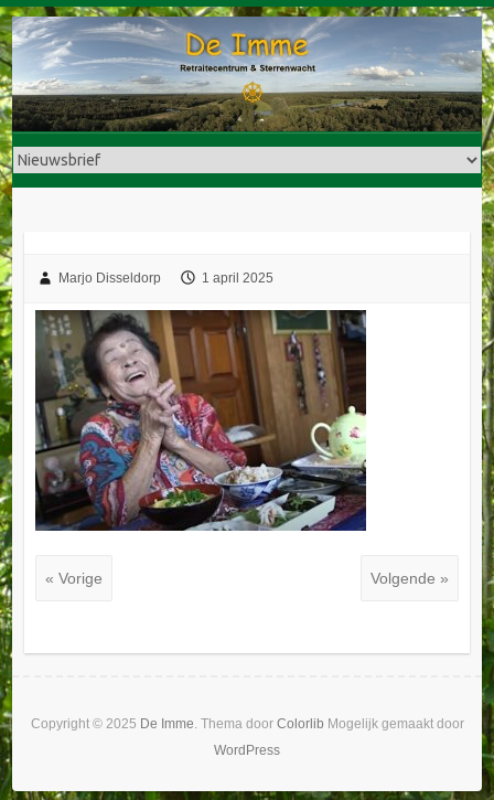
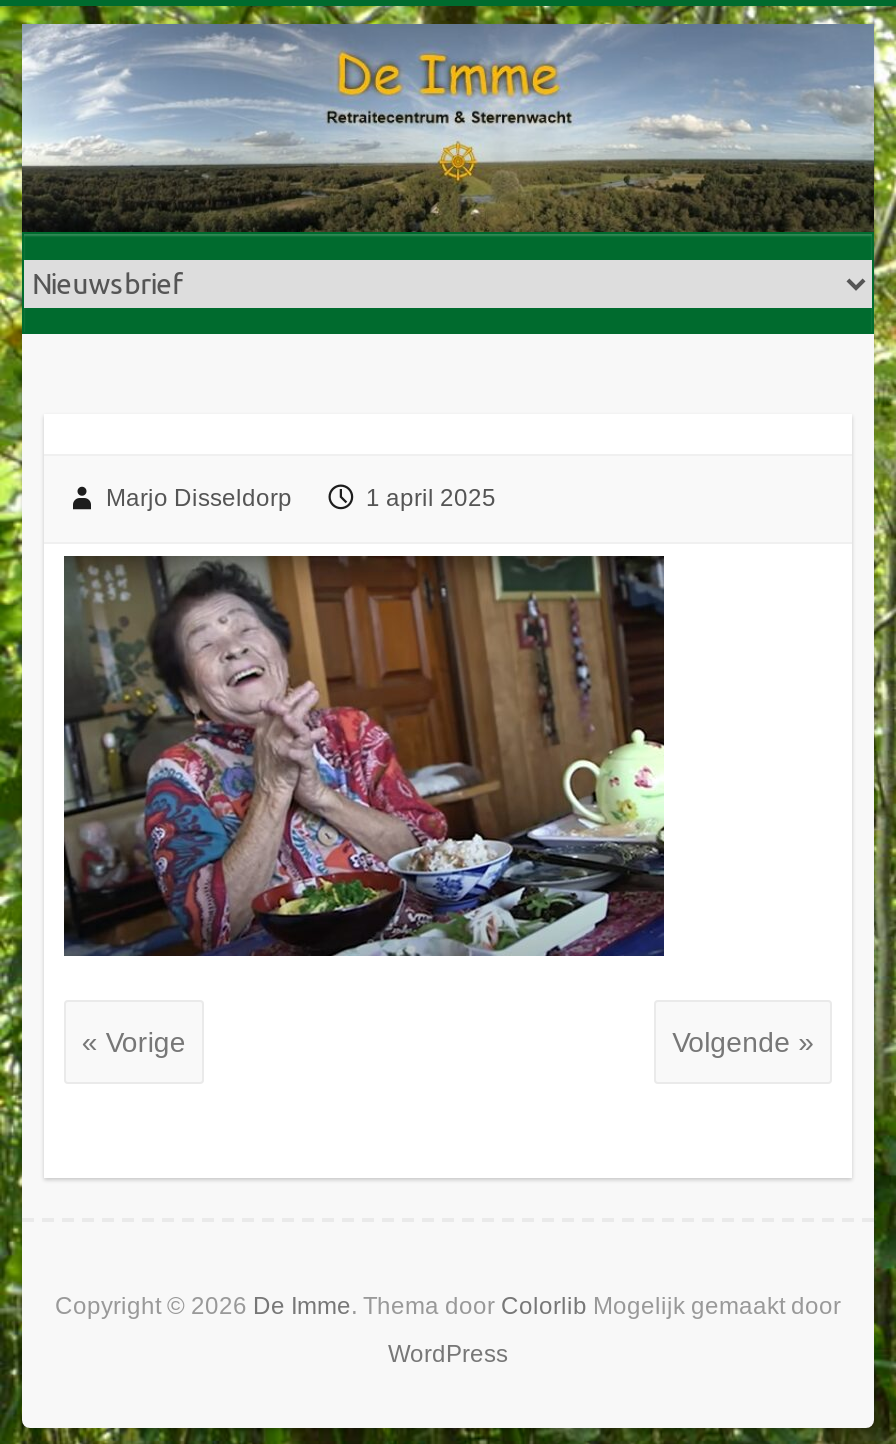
[30,716,464,732] Copyright © 2025 De Imme. Thema door Colorlib Mogelijk gemaakt door -> [55,1292,841,1320] Copyright © 2026 De Imme. Thema door Colorlib Mogelijk gemaakt door

